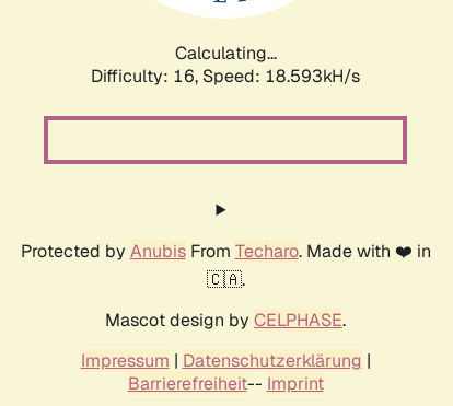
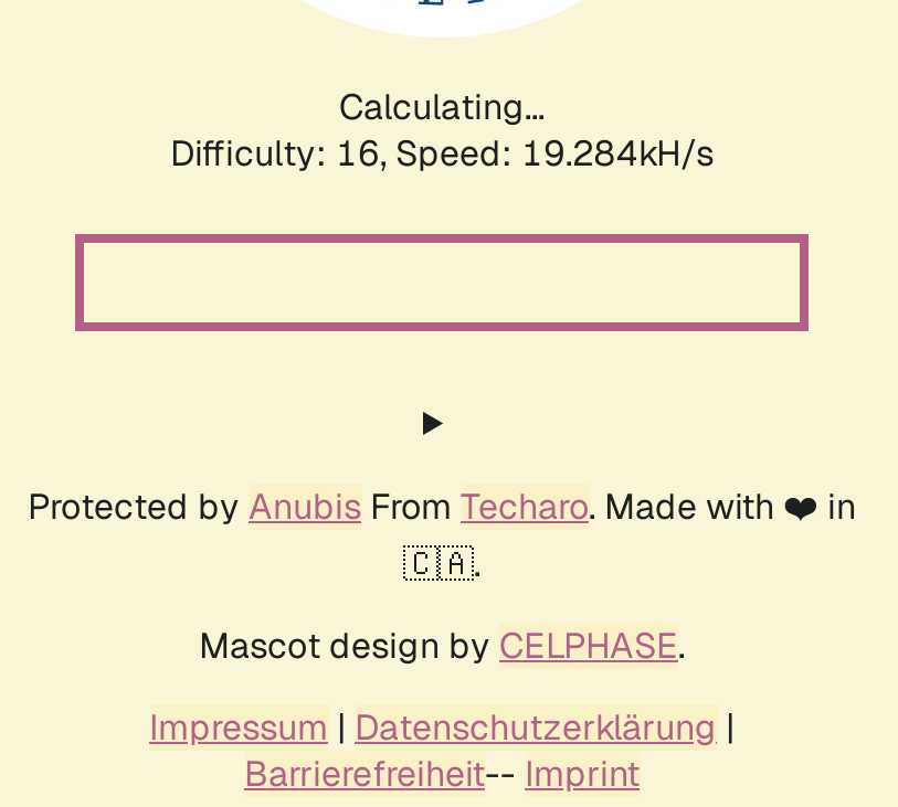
[91,65,360,88] Difficulty: 16, Speed: 18.593kH/s -> [170,130,714,177] Difficulty: 16, Speed: 19.284kH/s

